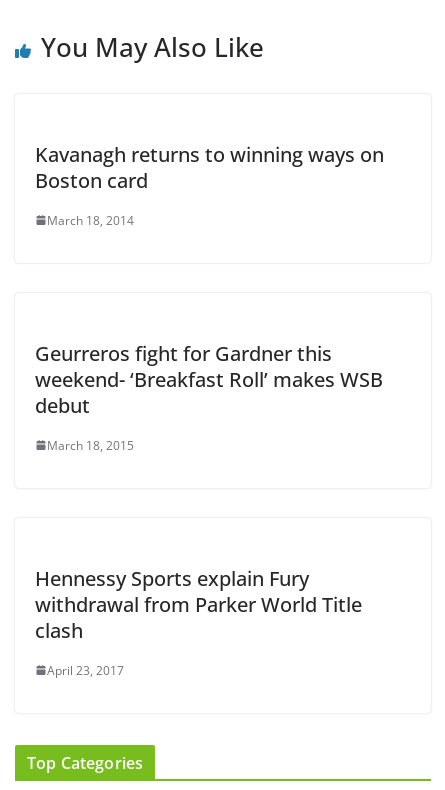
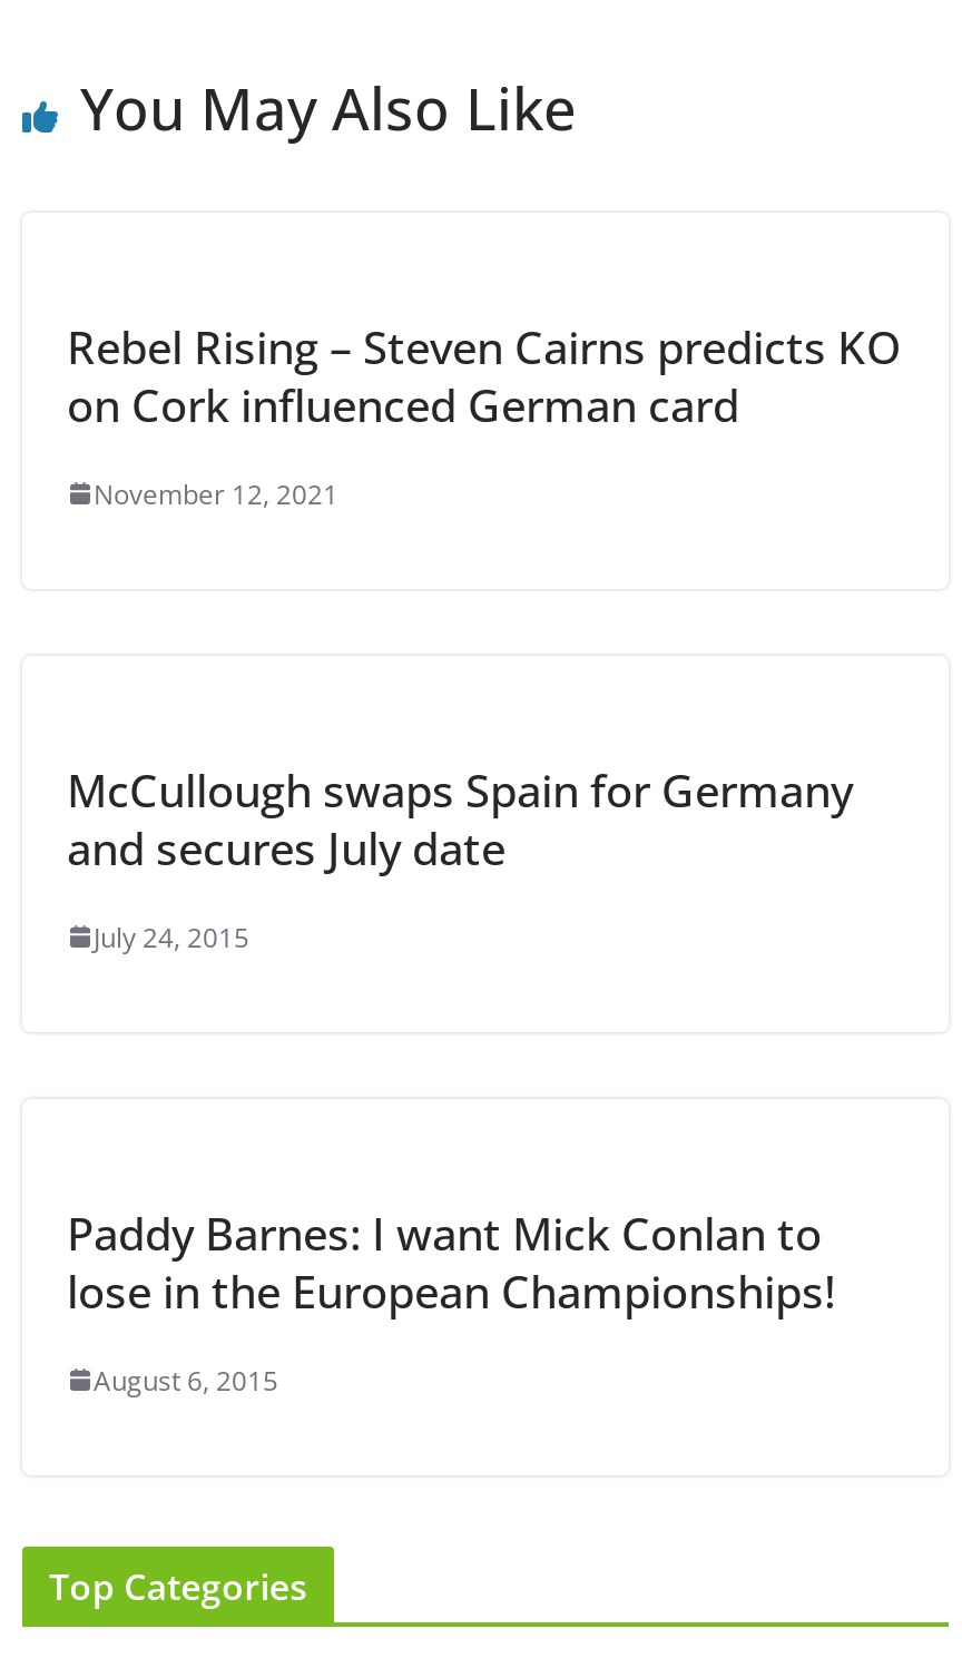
[35,141,384,194] Kavanagh returns to winning ways on | Boston card -> [67,316,902,434] Rebel Rising – Steven Cairns predicts KO | on Cork influenced German card
[47,212,134,229] March 18, 2014 -> [94,475,338,512] November 12, 2021
[35,340,383,419] Geurreros fight for Gardner this | weekend- ‘Breakfast Roll’ makes WSB | debut -> [67,760,853,878] McCullough swaps Spain for Germany | and secures July date
[47,437,134,454] March 18, 2015 -> [94,918,249,956] July 24, 2015
[35,565,362,644] Hennessy Sports explain Fury | withdrawal from Parker World Title | clash -> [67,1203,835,1321] Paddy Barnes: I want Mick Conlan to | lose in the European Championships!
[47,662,124,679] April 23, 2017 -> [94,1361,278,1399] August 6, 2015

